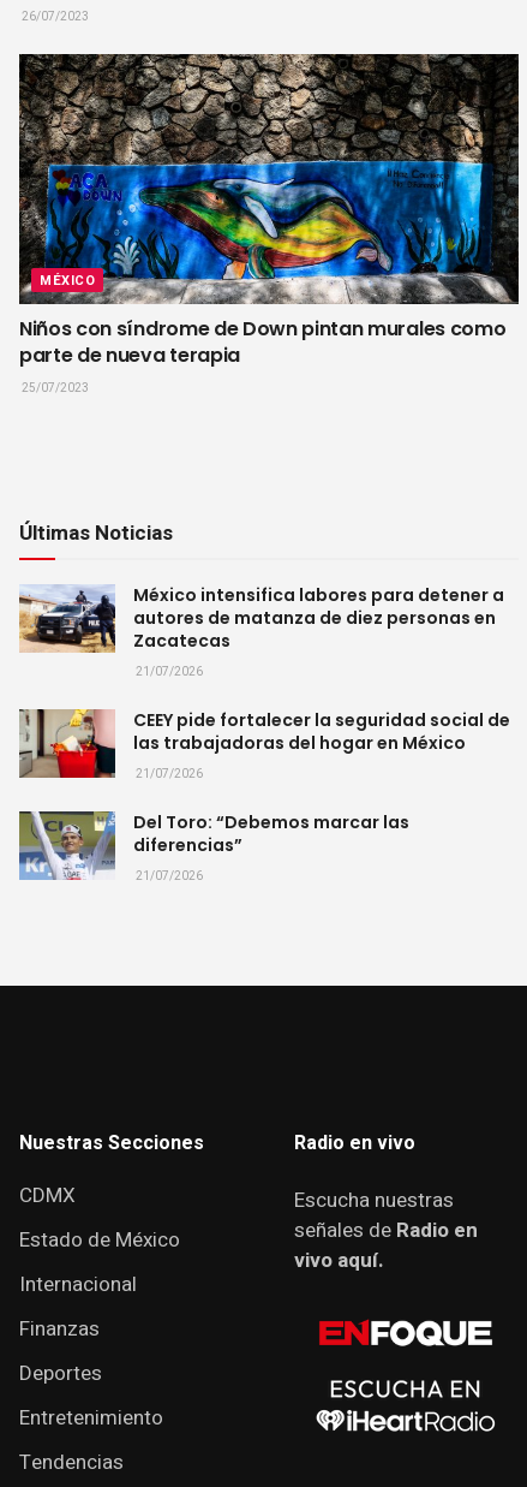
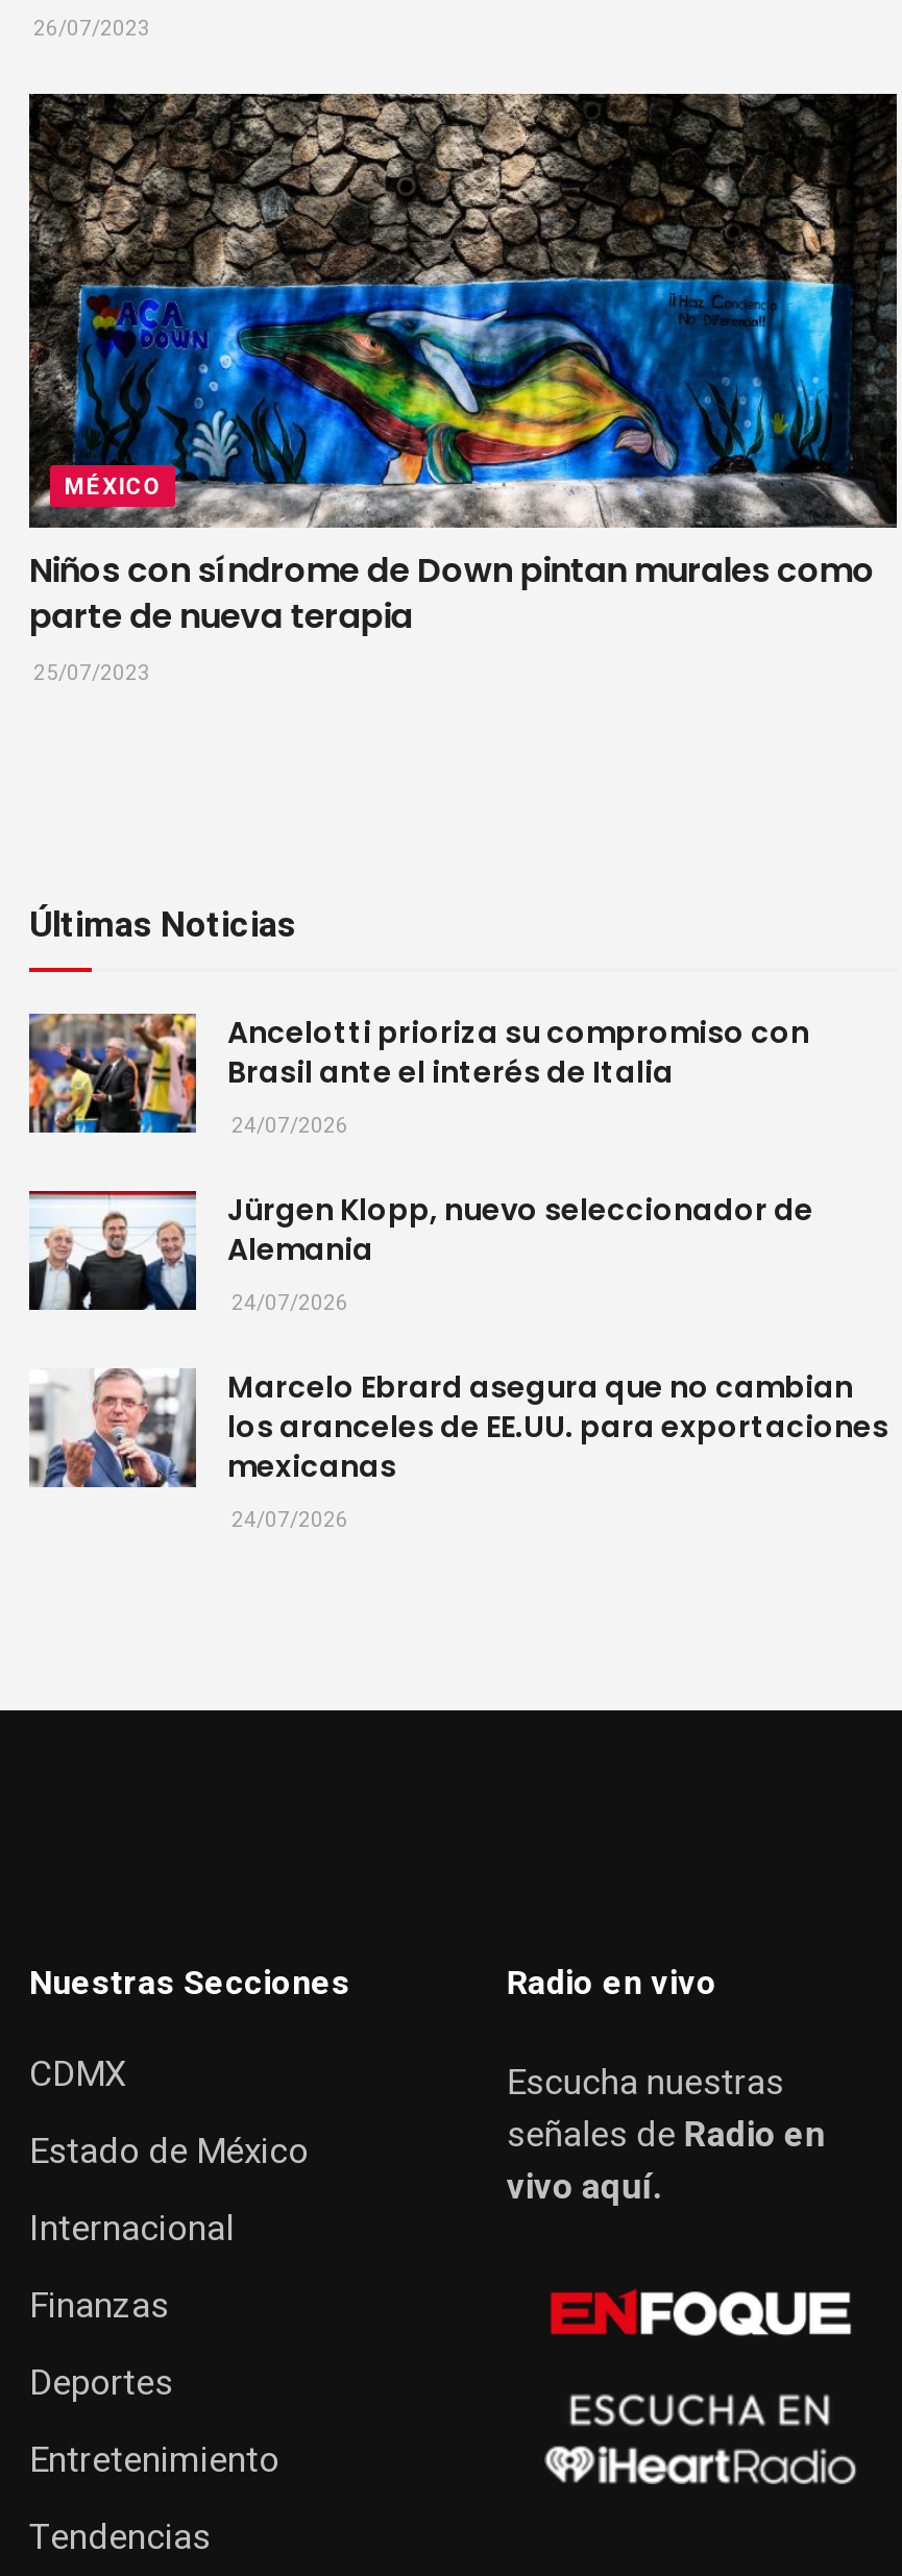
[19,583,504,680] [image] | México intensifica labores para detener a | autores de matanza de diez personas en | Zacatecas | 21/07/2026 -> [27,1011,809,1140] [image] | Ancelotti prioriza su compromiso con | Brasil ante el interés de Italia | 24/07/2026
[18,686,510,782] [image] | CEEY pide fortalecer la seguridad social de | las trabajadoras del hogar en México | 21/07/2026 -> [27,1188,813,1350] [image] | Jürgen Klopp, nuevo seleccionador de | Alemania | 24/07/2026
[18,789,409,884] [image] | Del Toro: “Debemos marcar las | diferencias” | 21/07/2026 -> [27,1366,888,1535] [image] | Marcelo Ebrard asegura que no cambian | los aranceles de EE.UU. para exportaciones | mexicanas | 24/07/2026

